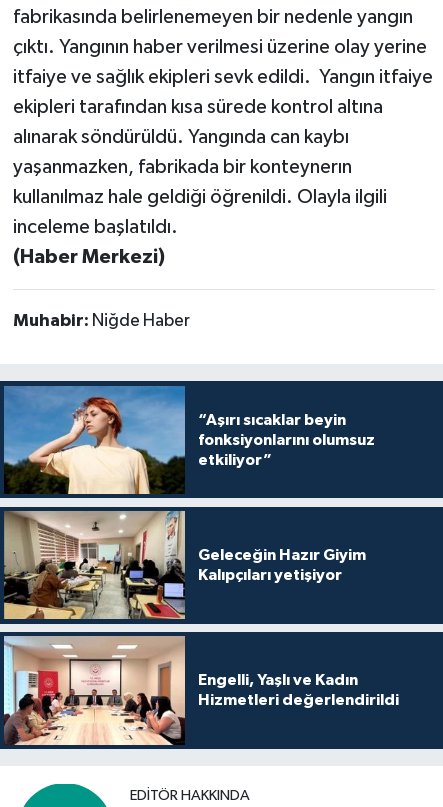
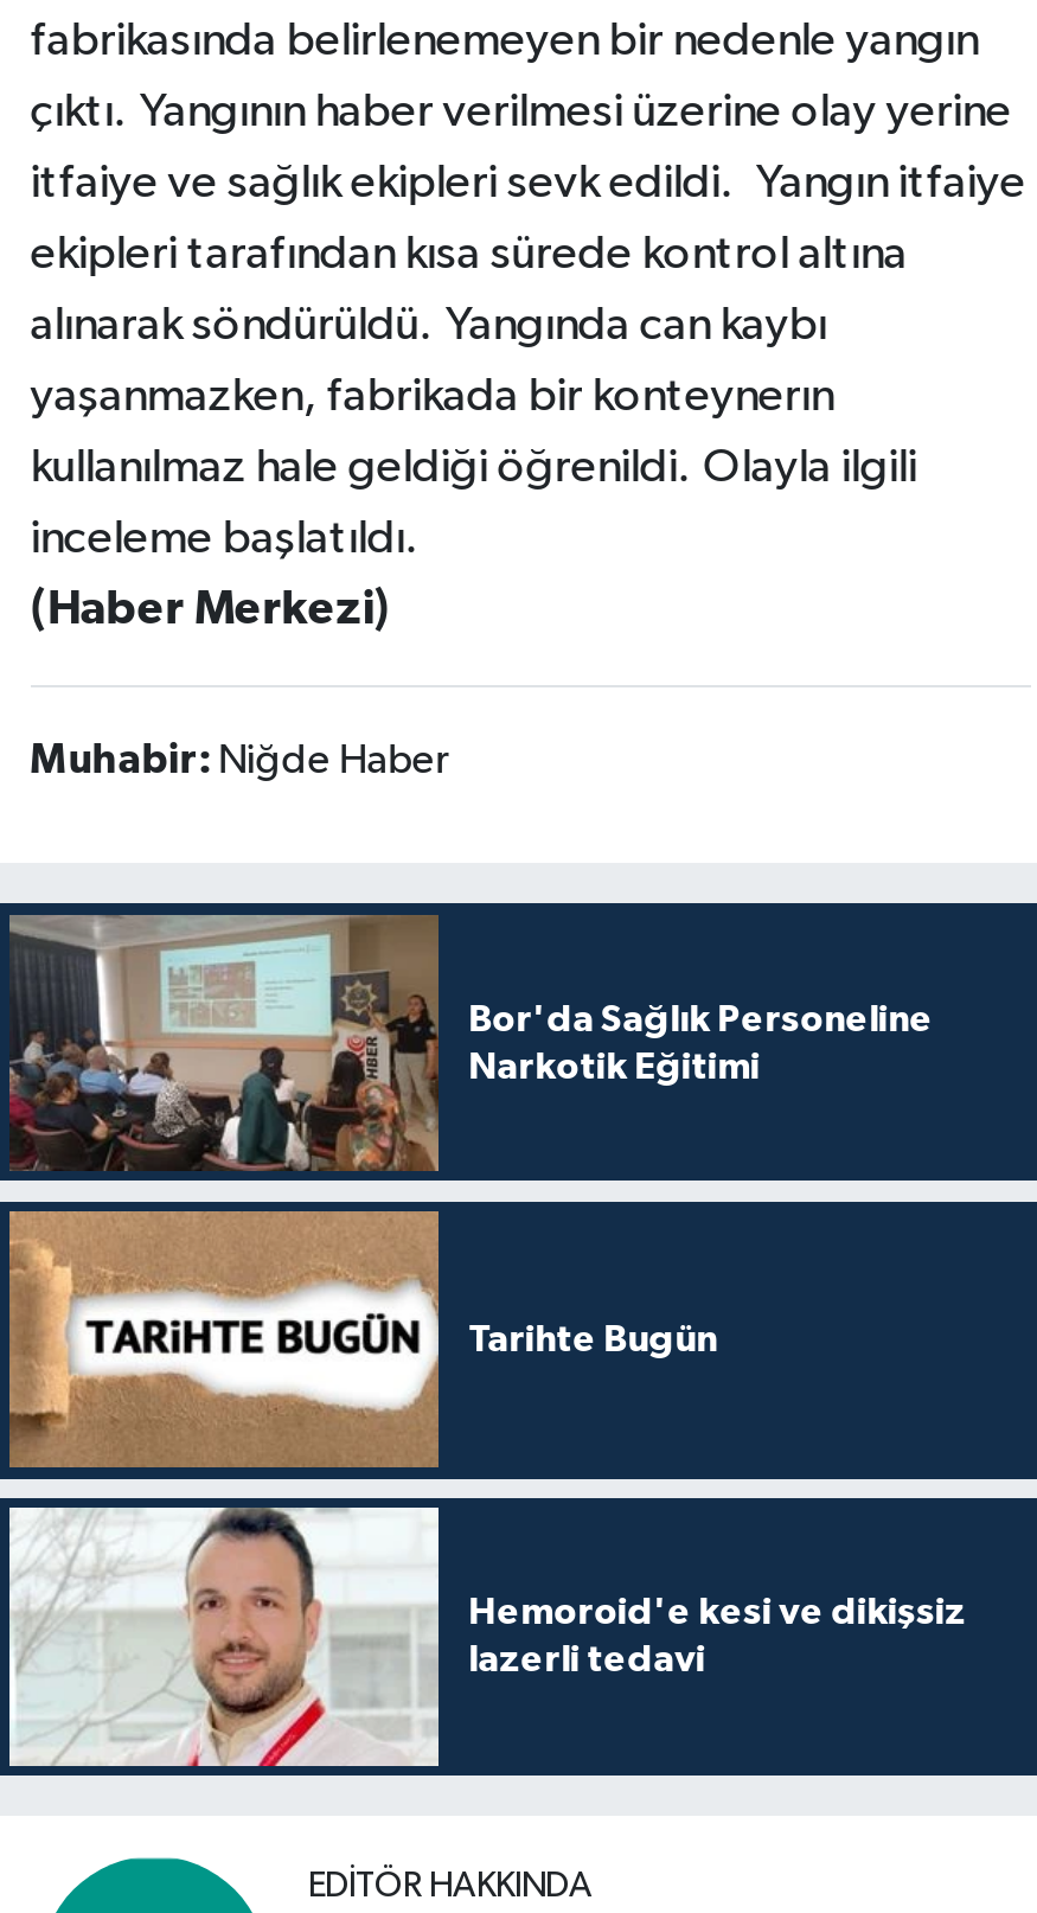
[3,385,375,495] [image] | “Aşırı sıcaklar beyin | fonksiyonlarını olumsuz | etkiliyor” -> [7,913,933,1173] [image] | Bor'da Sağlık Personeline | Narkotik Eğitimi
[4,511,366,620] [image] | Geleceğin Hazır Giyim | Kalıpçıları yetişiyor -> [7,1211,717,1470] [image] | Tarihte Bugün
[4,635,399,746] [image] | Engelli, Yaşlı ve Kadın | Hizmetleri değerlendirildi -> [7,1505,966,1768] [image] | Hemoroid'e kesi ve dikişsiz | lazerli tedavi

